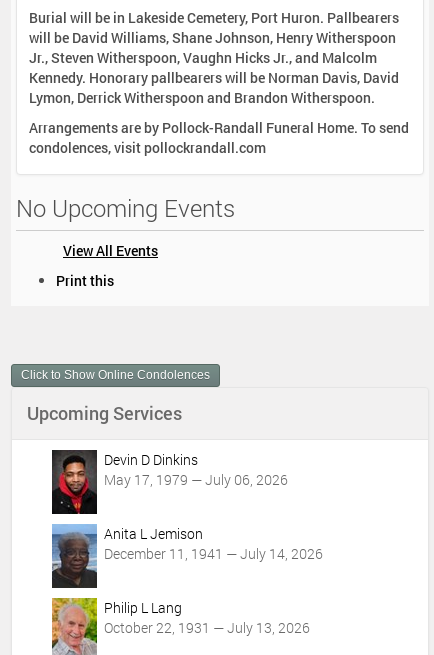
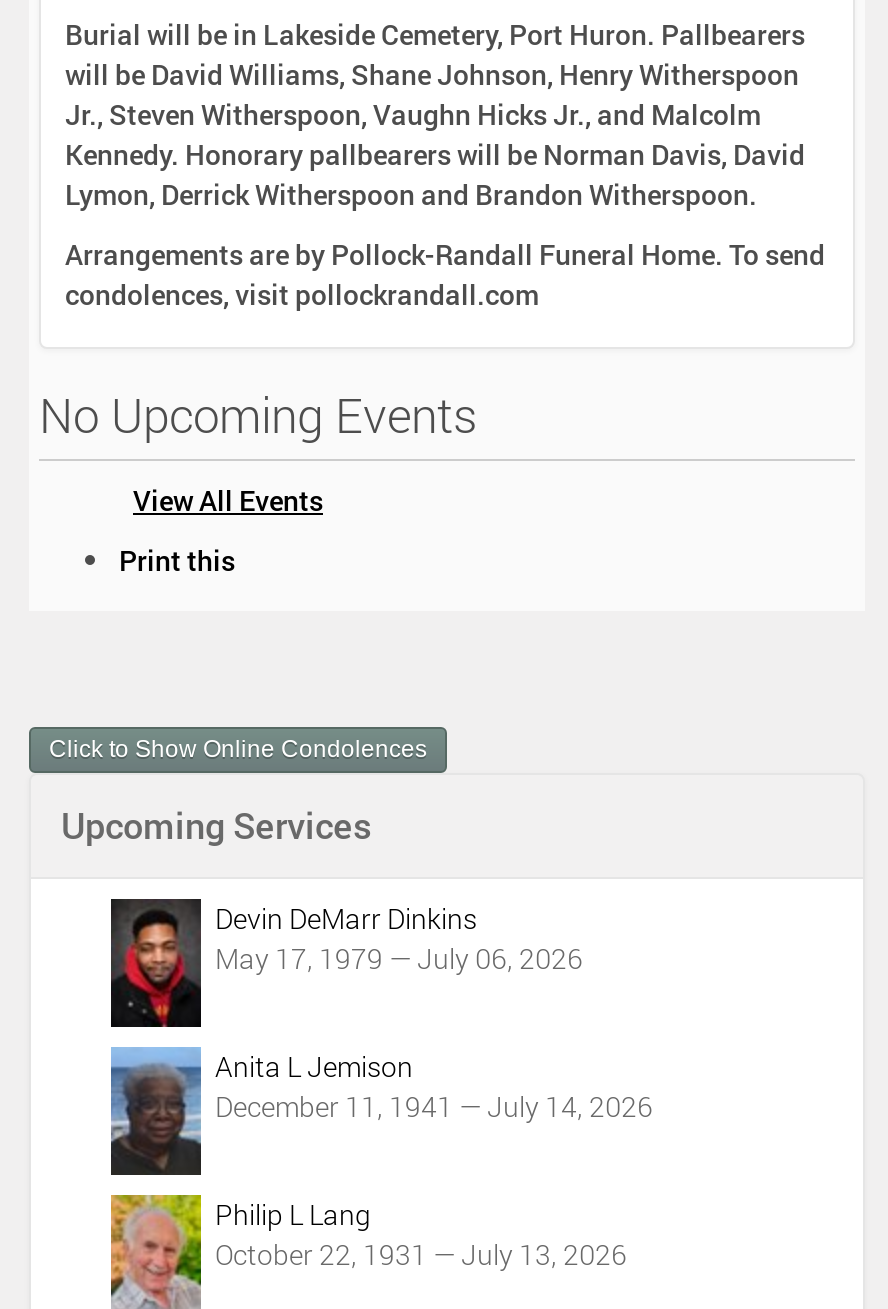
[104,450,198,469] Devin D Dinkins -> [215,899,477,937] Devin DeMarr Dinkins

